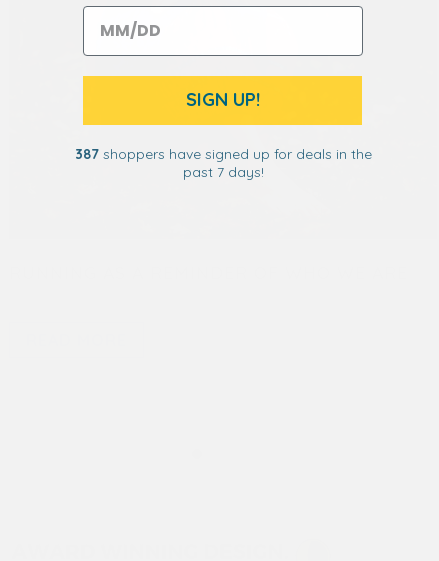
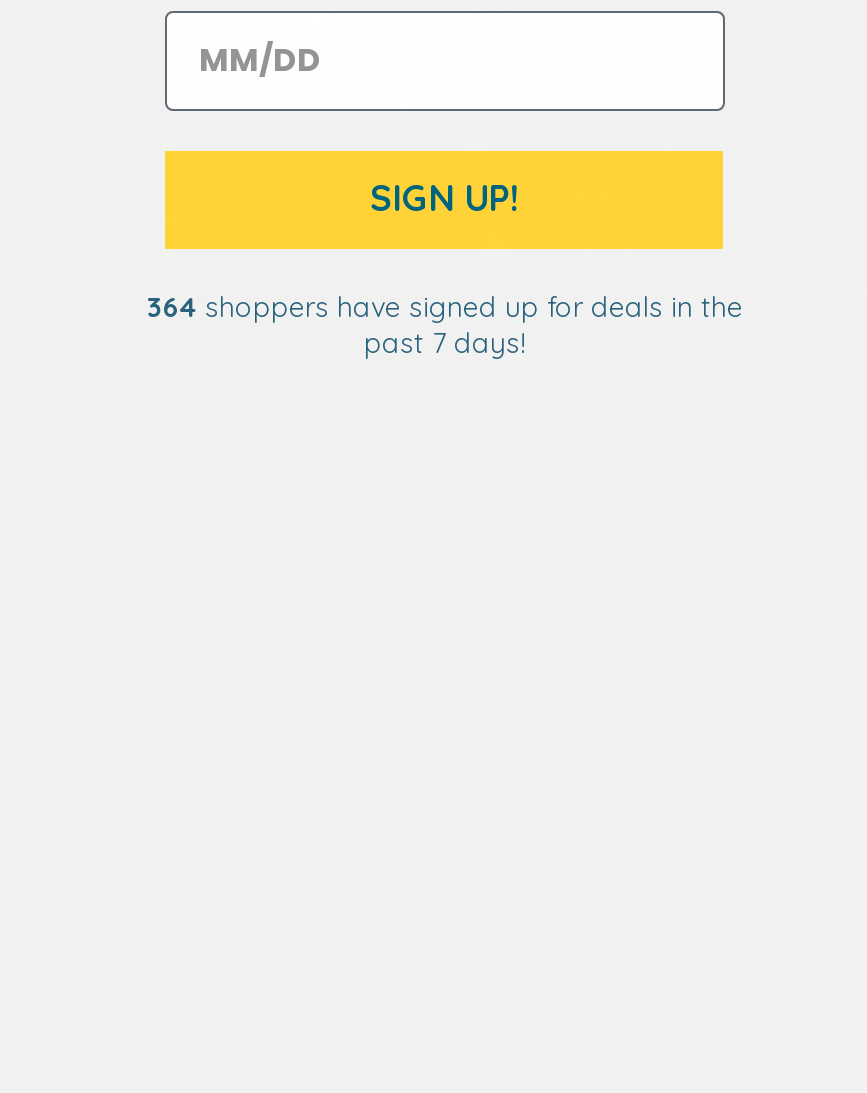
[74,145,371,163] 387 shoppers have signed up for deals in the -> [147,289,743,325] 364 shoppers have signed up for deals in the

